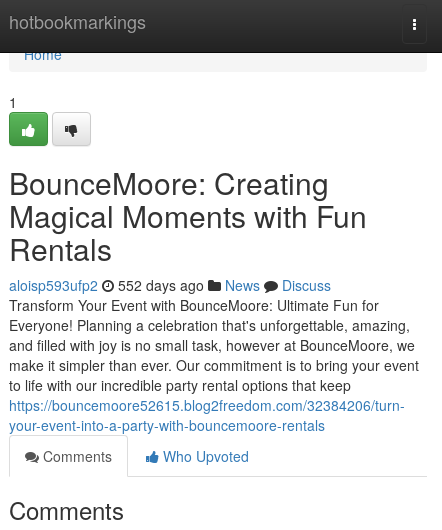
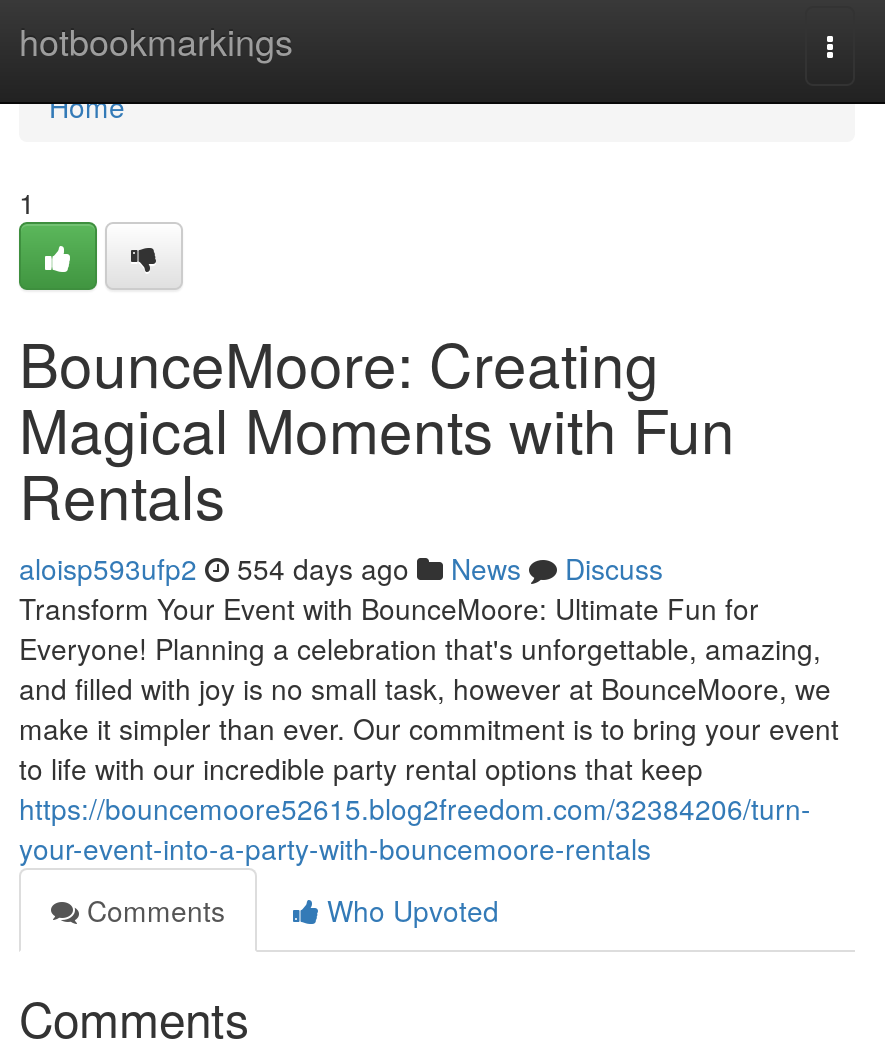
[9,275,331,295] aloisp593ufp2 552 days ago News Discuss -> [19,548,663,588] aloisp593ufp2 554 days ago News Discuss

